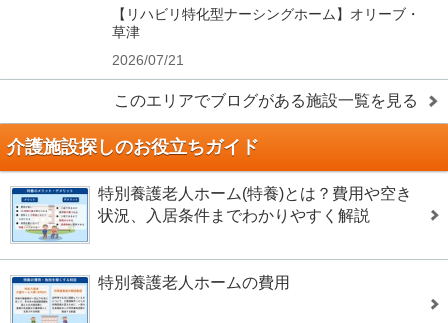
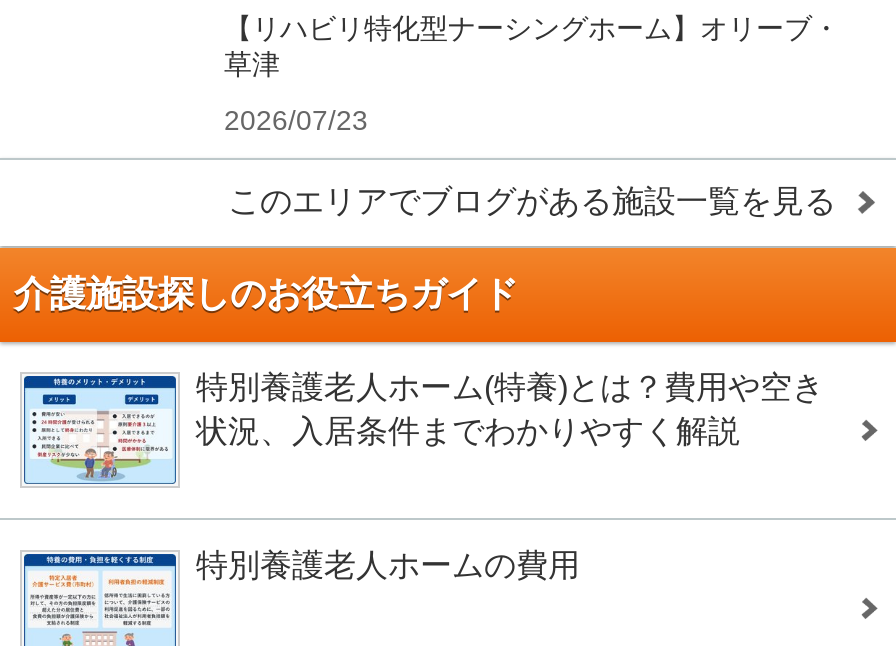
[112,52,184,68] 2026/07/21 -> [224,105,368,137] 2026/07/23

